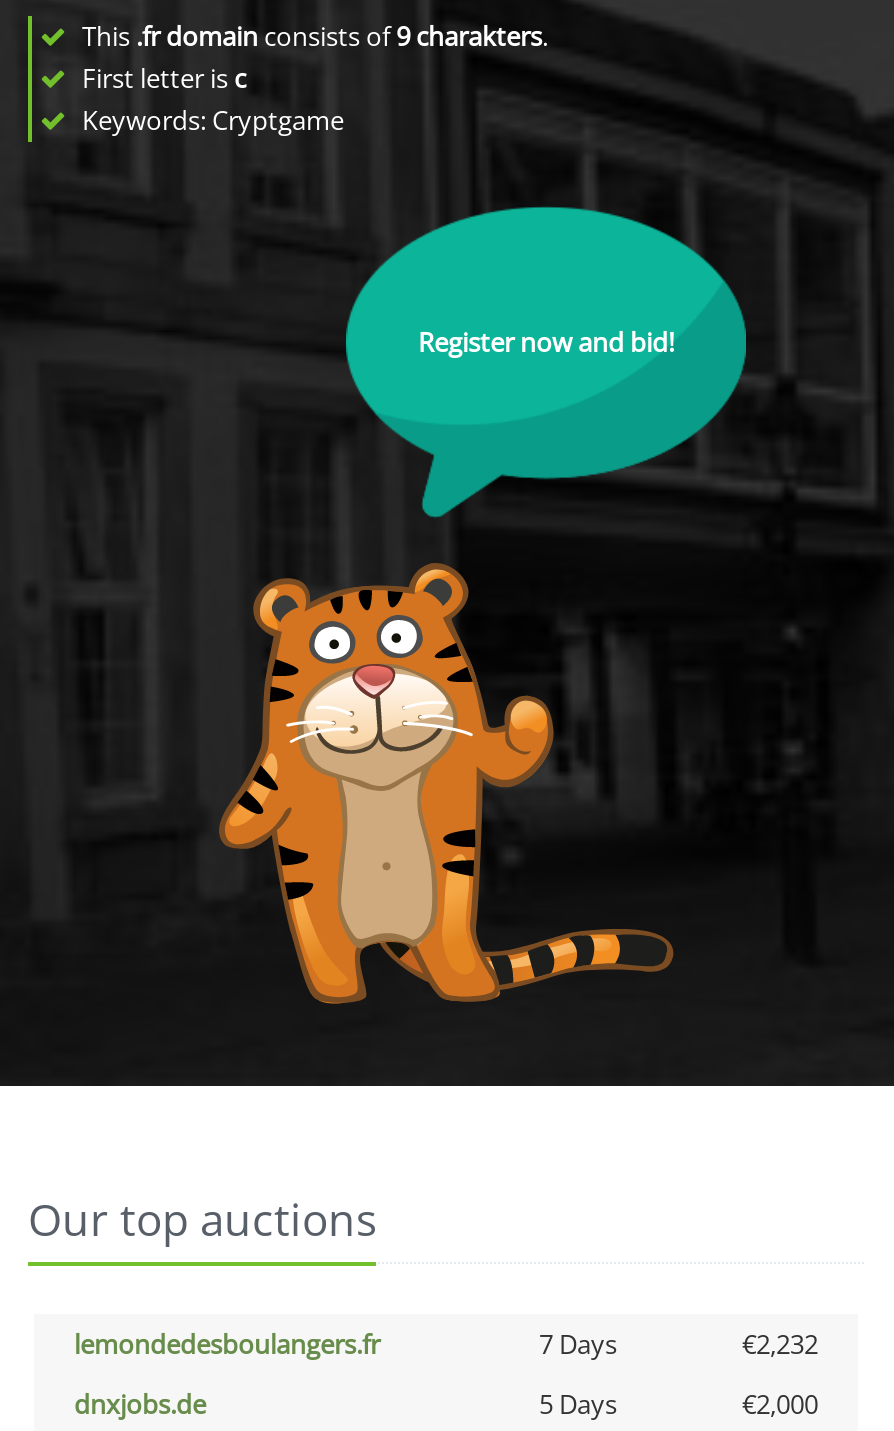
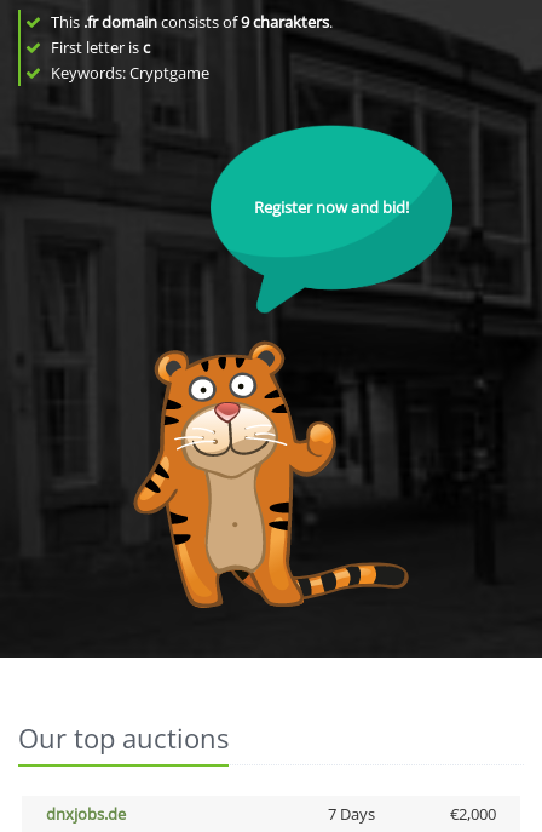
[74,1326,818,1362] lemondedesboulangers.fr | 7 Days | €2,232 -> none
[539,1386,617,1422] 5 Days -> [327,803,374,825] 7 Days

